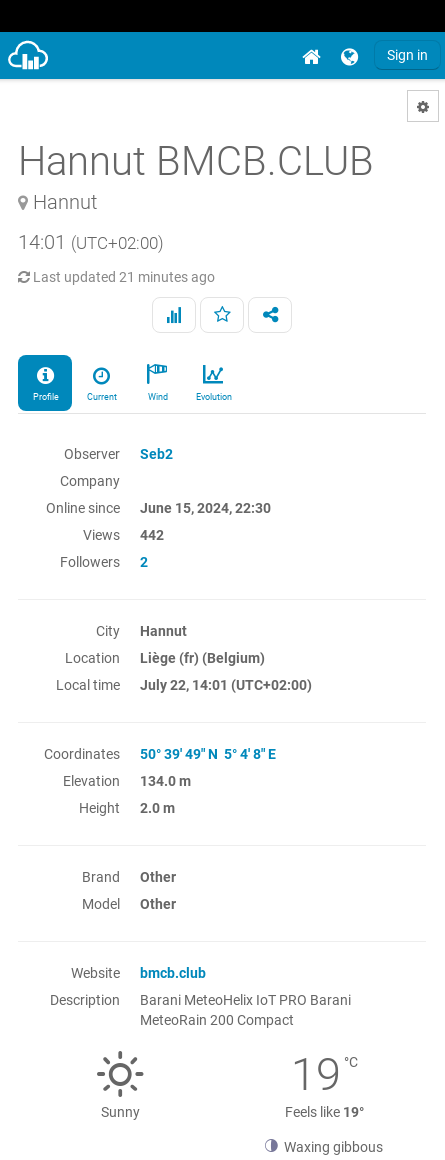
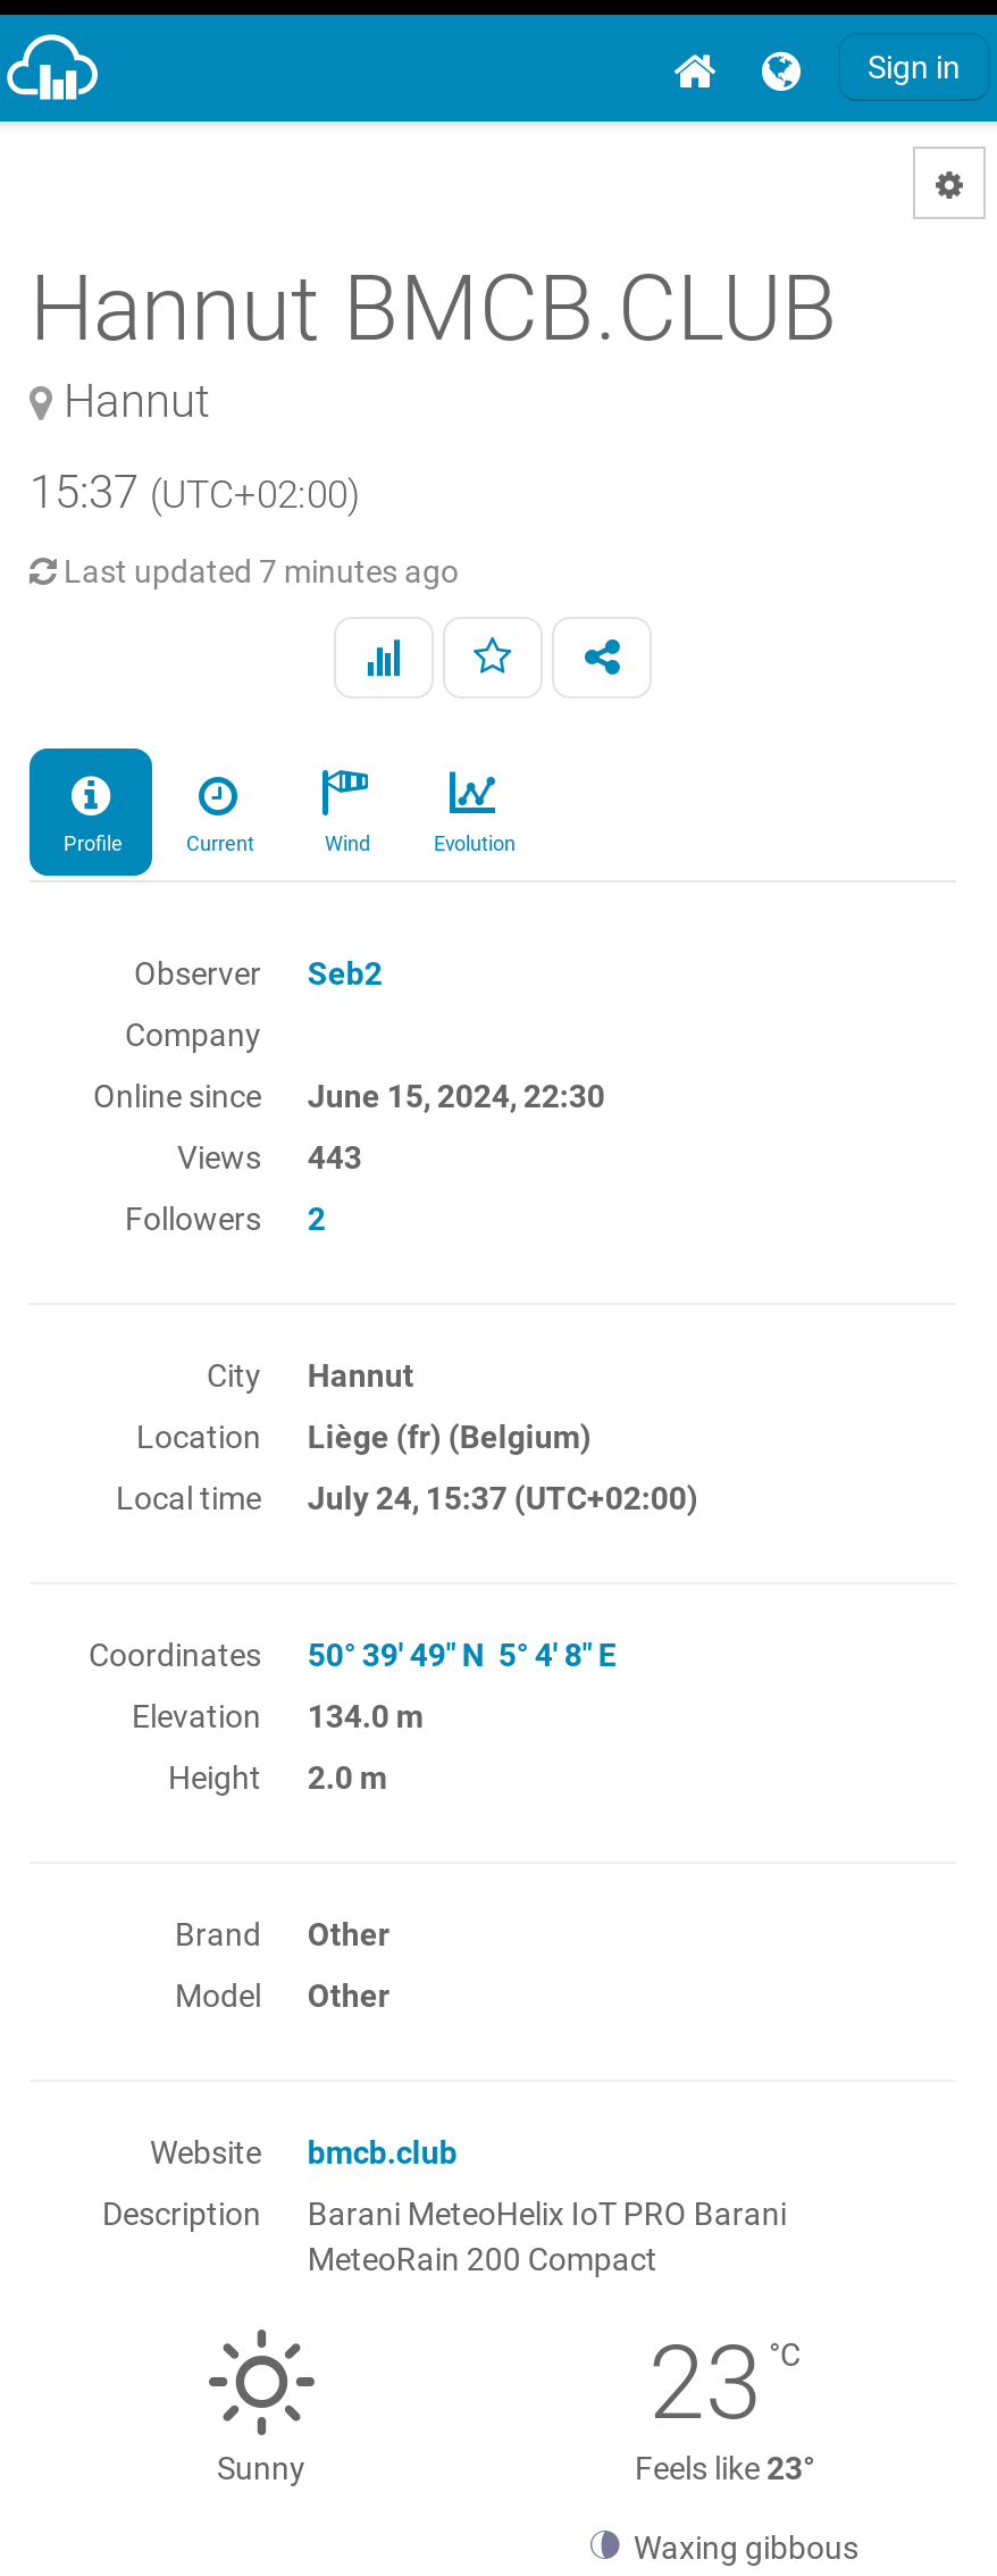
[18,230,164,254] 14:01 (UTC+02:00) -> [30,465,361,519] 15:37 (UTC+02:00)
[33,269,215,285] Last updated 21 minutes ago -> [64,553,459,589] Last updated 7 minutes ago
[83,527,164,543] Views 442 -> [177,1139,362,1176] Views 443
[56,677,312,693] Local time July 22, 14:01 (UTC+02:00) -> [116,1480,698,1516] Local time July 24, 15:37 (UTC+02:00)
[290,1048,357,1101] 19 °C -> [648,2323,801,2443] 23 °C
[284,1104,363,1120] Feels like 19° -> [635,2450,814,2486] Feels like 23°

